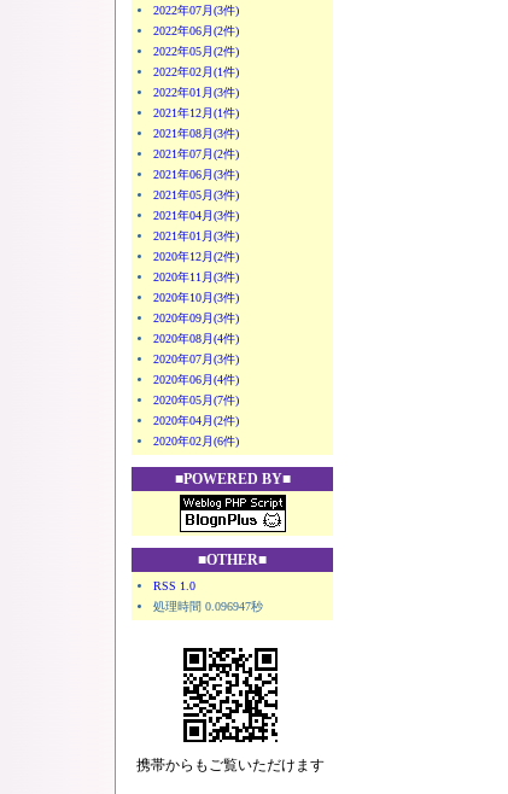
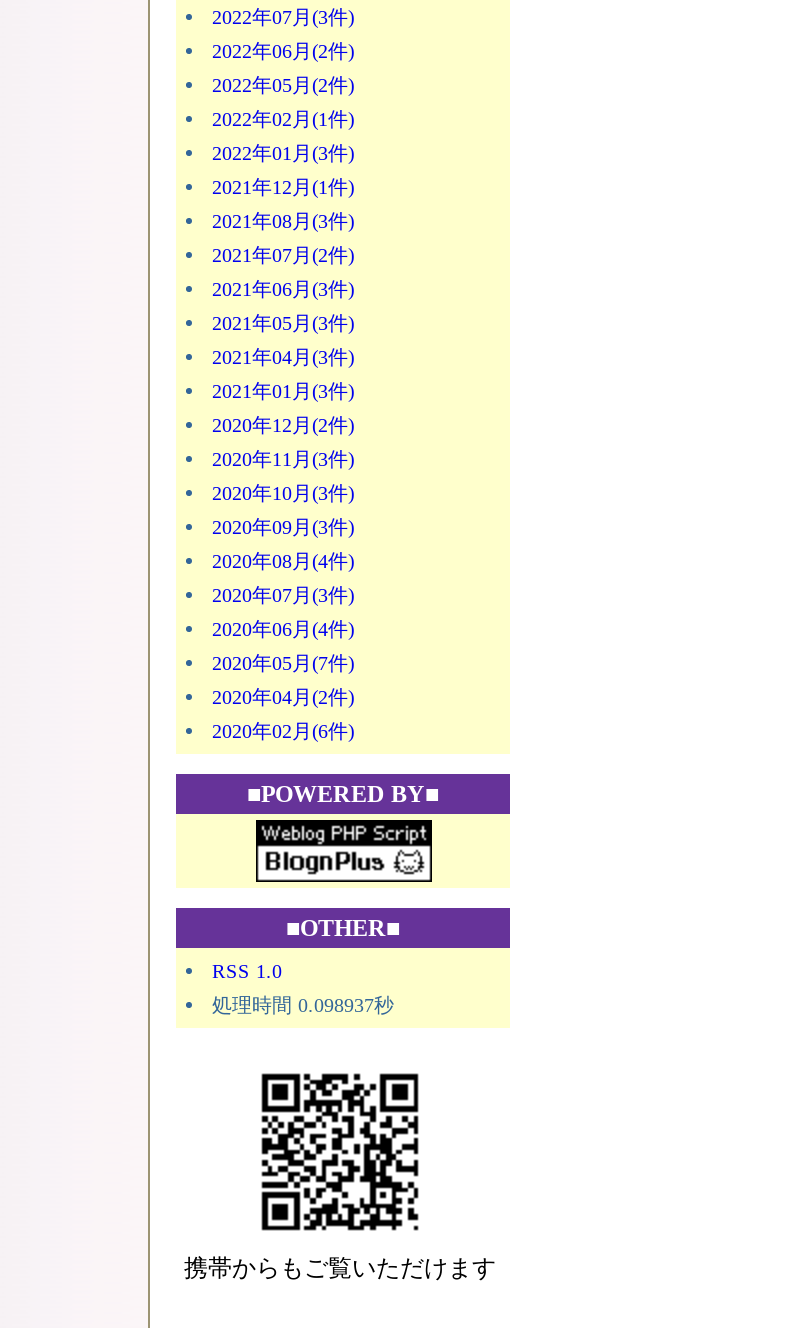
[153,600,263,613] 処理時間 0.096947秒 -> [212,994,394,1016] 処理時間 0.098937秒

